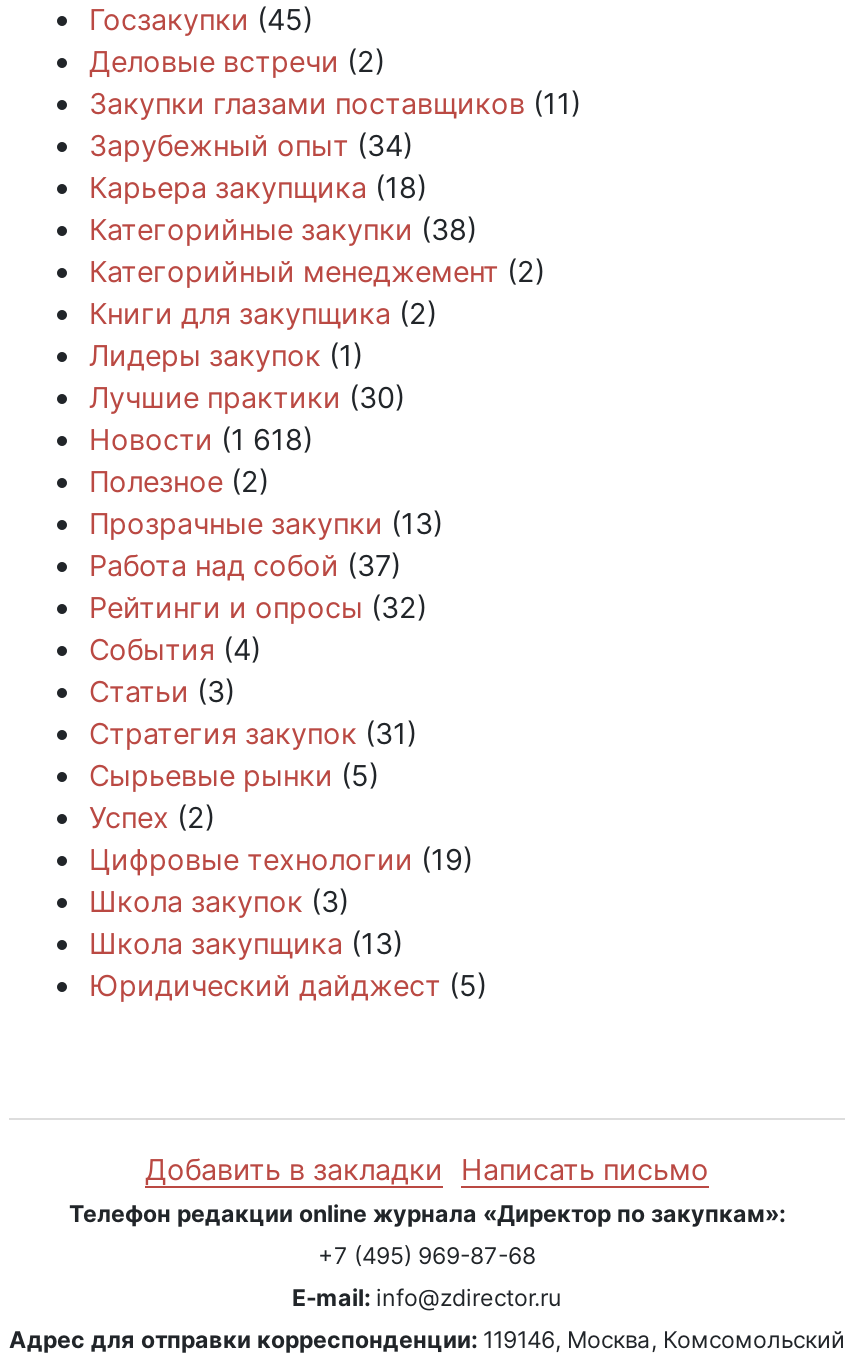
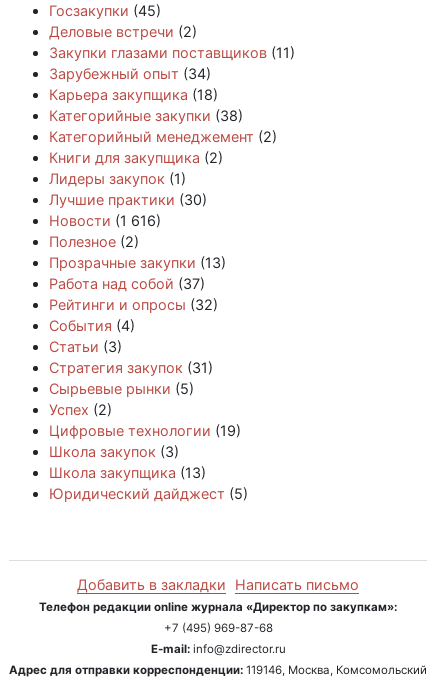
[89,423,313,457] Новости (1 618) -> [49,212,161,229] Новости (1 616)

